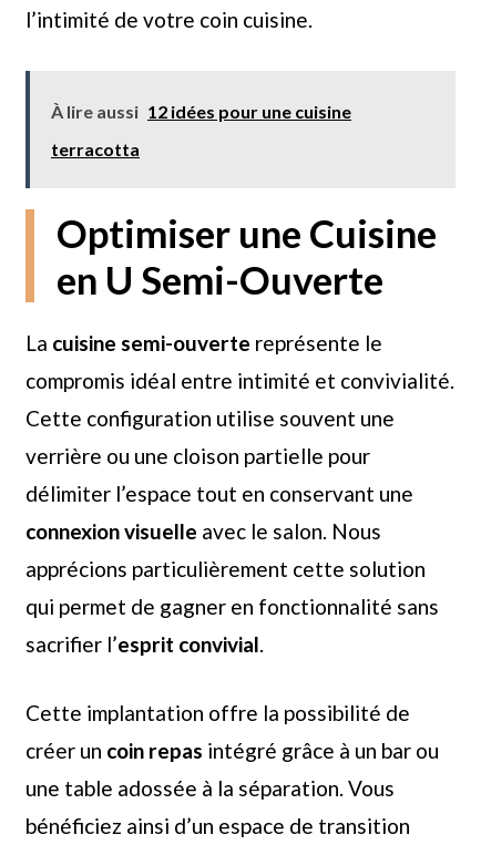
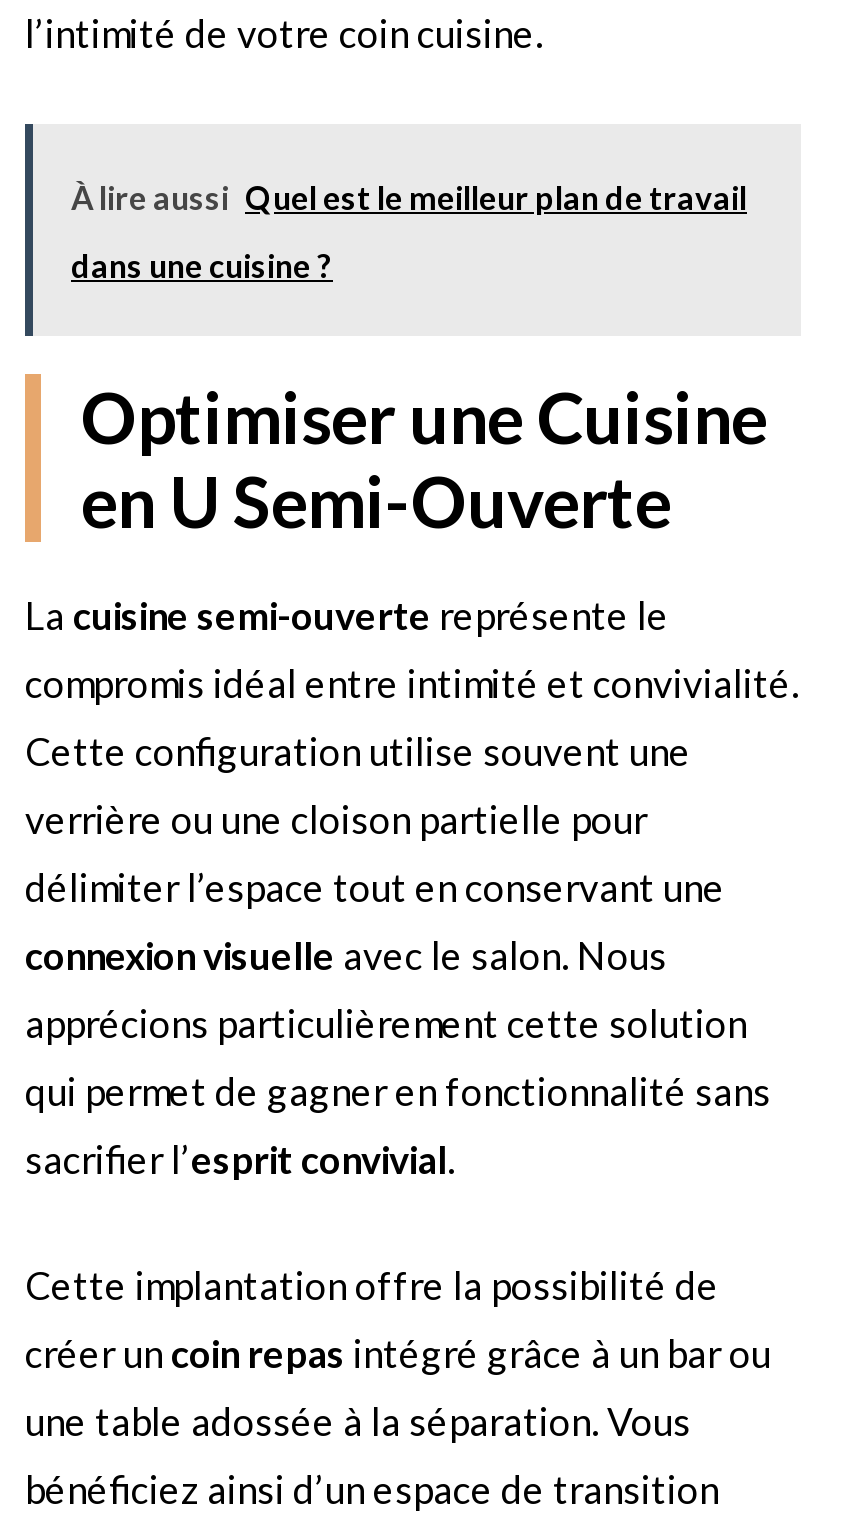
[51,101,351,122] À lire aussi 12 idées pour une cuisine -> [71,179,747,217] À lire aussi Quel est le meilleur plan de travail
[51,138,140,159] terracotta -> [71,247,333,285] dans une cuisine ?

